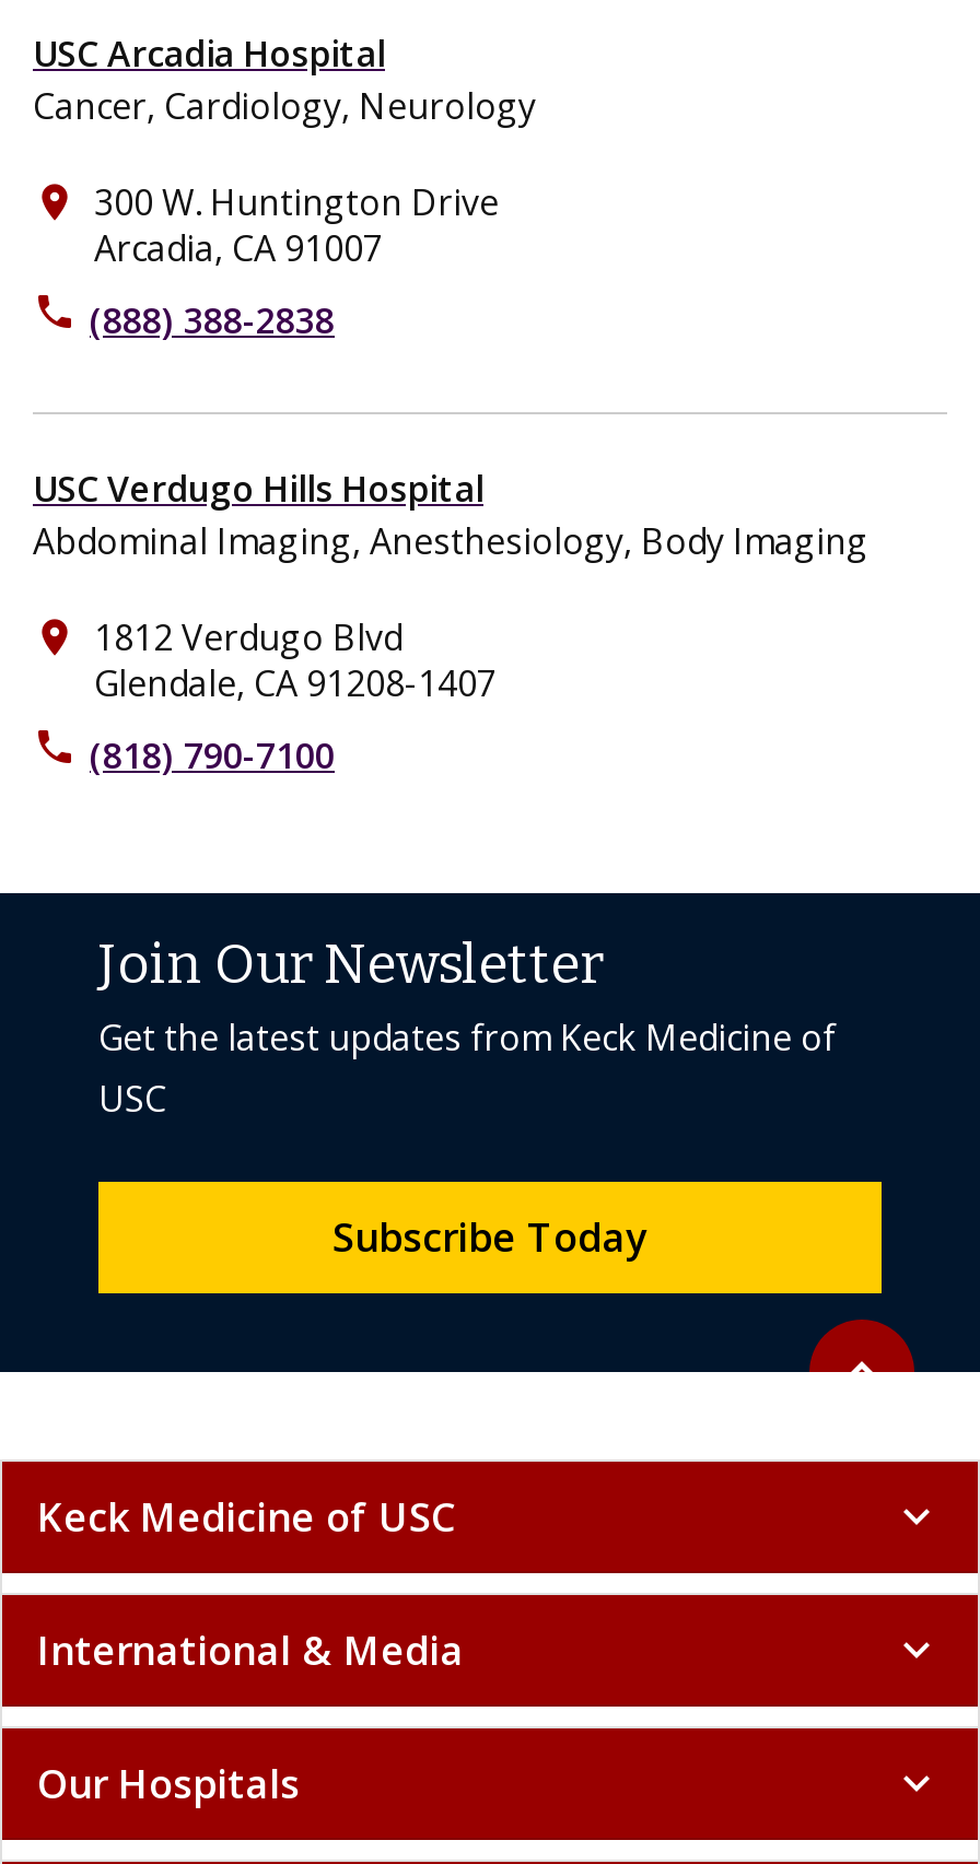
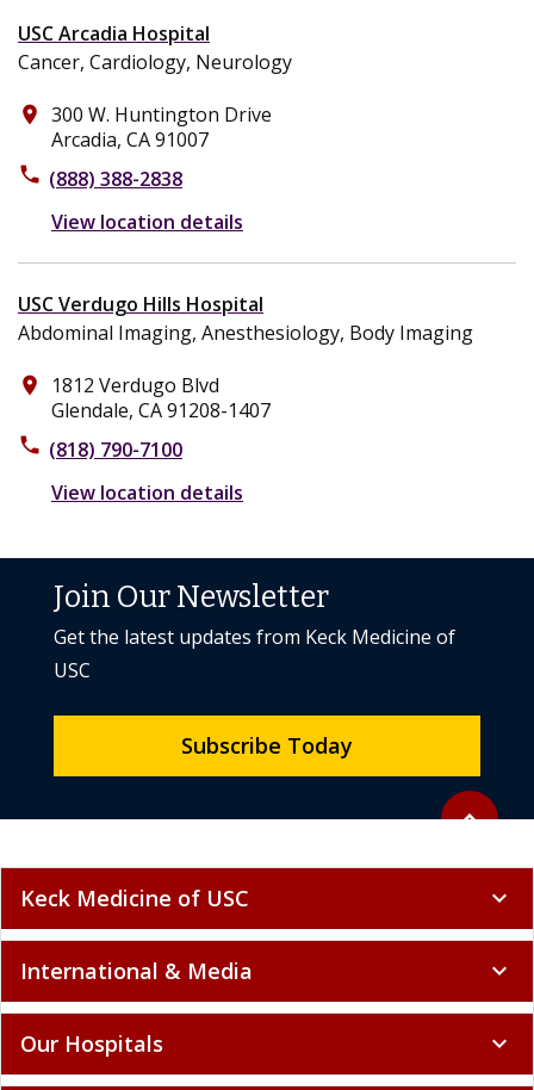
none -> [51,209,243,235] View location details
none -> [51,480,243,506] View location details

